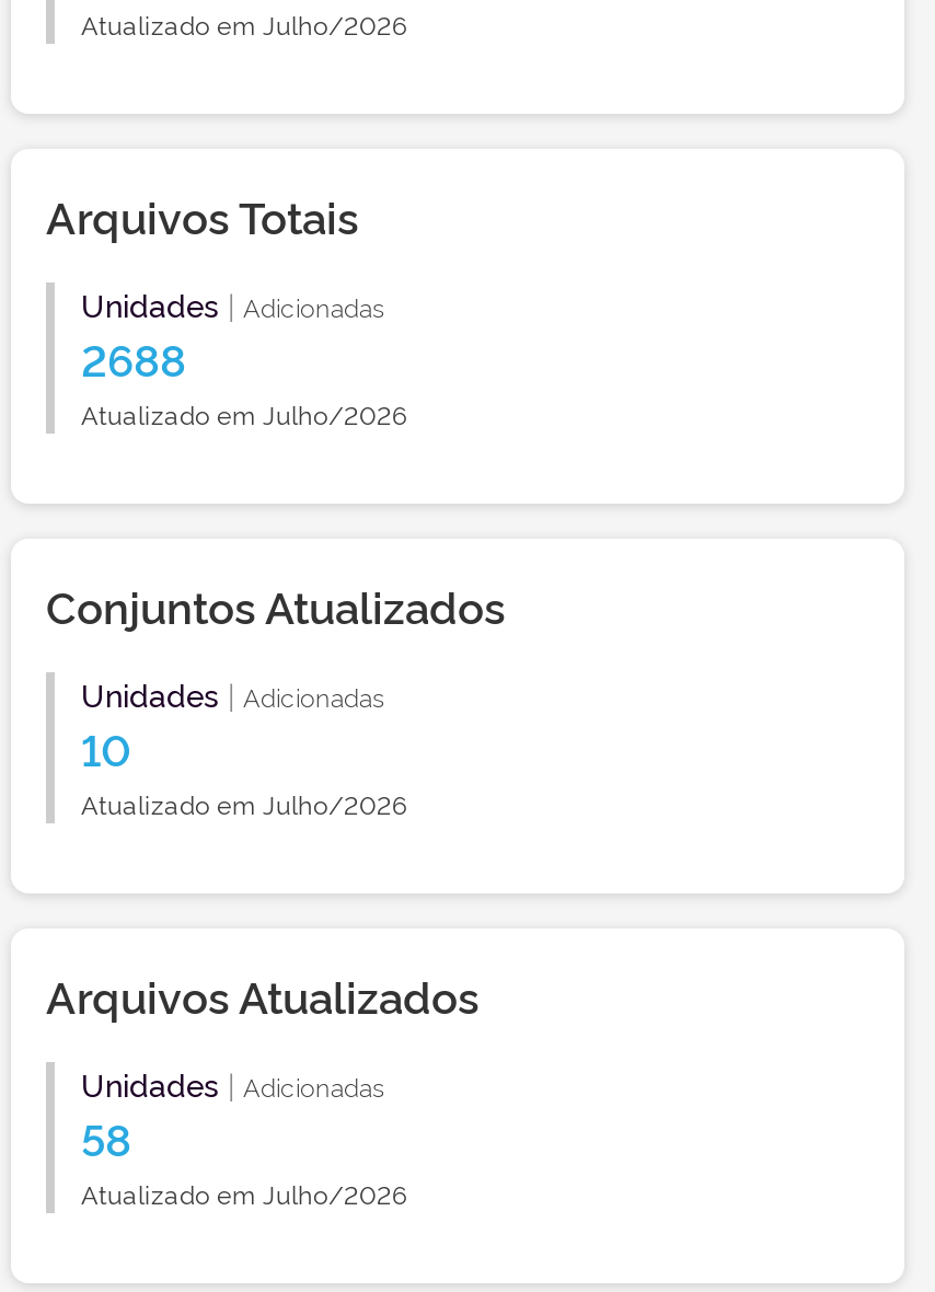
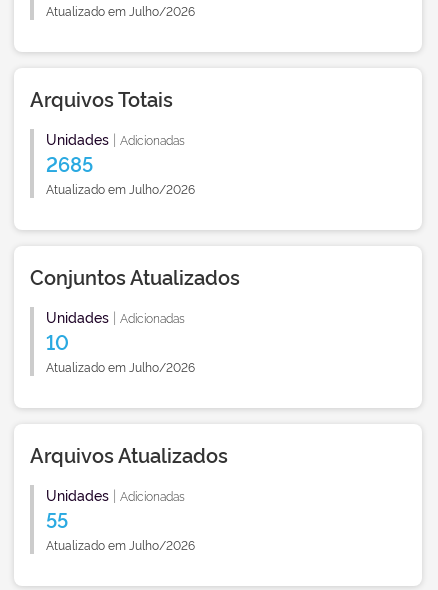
[81,325,186,387] 2688 -> [46,148,93,176] 2685
[81,1105,131,1166] 58 -> [46,504,68,532] 55

